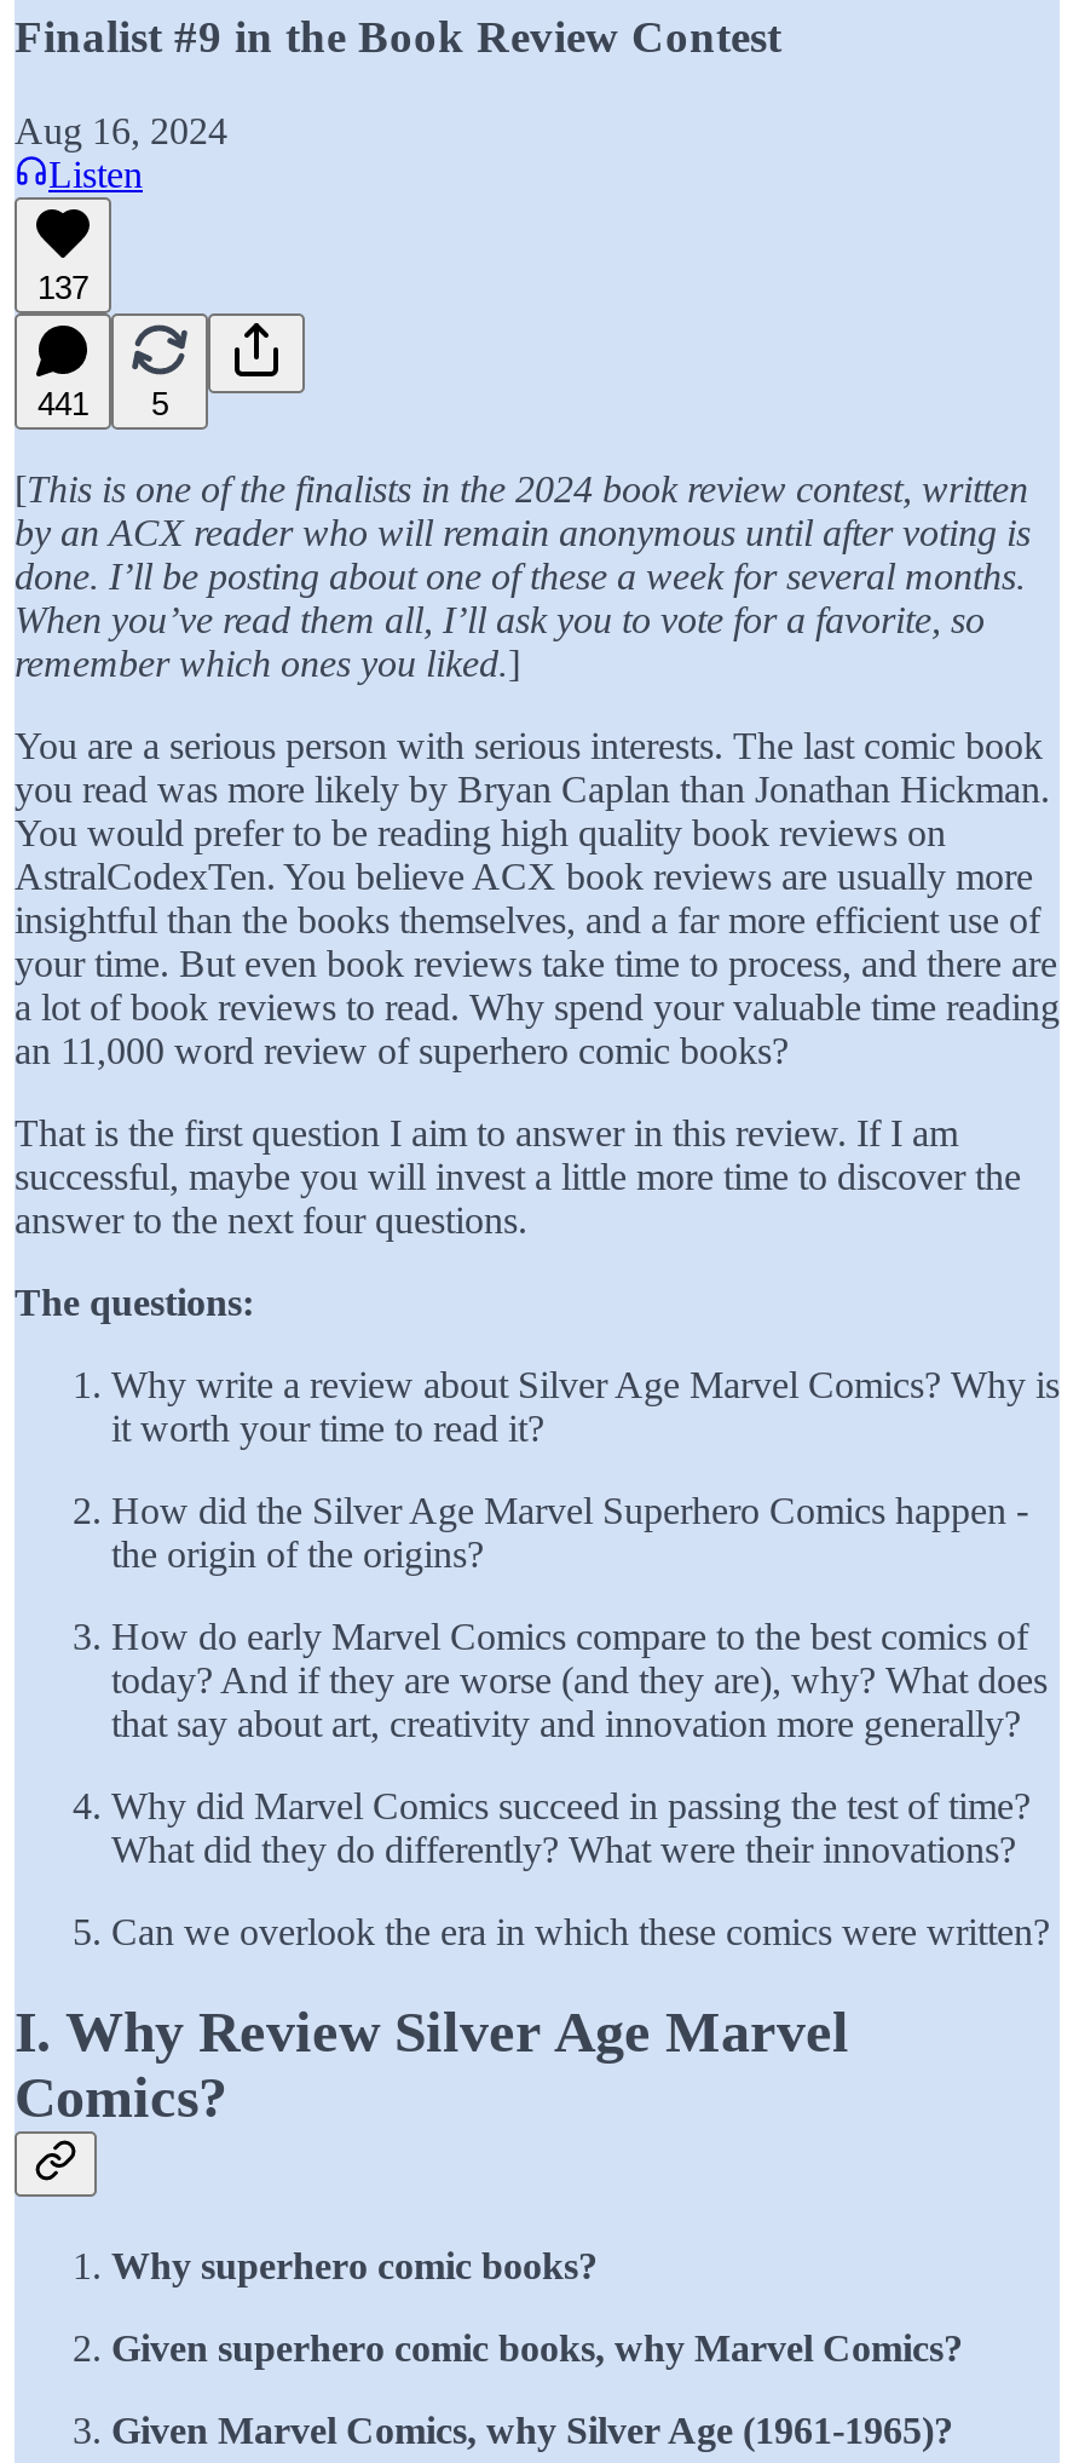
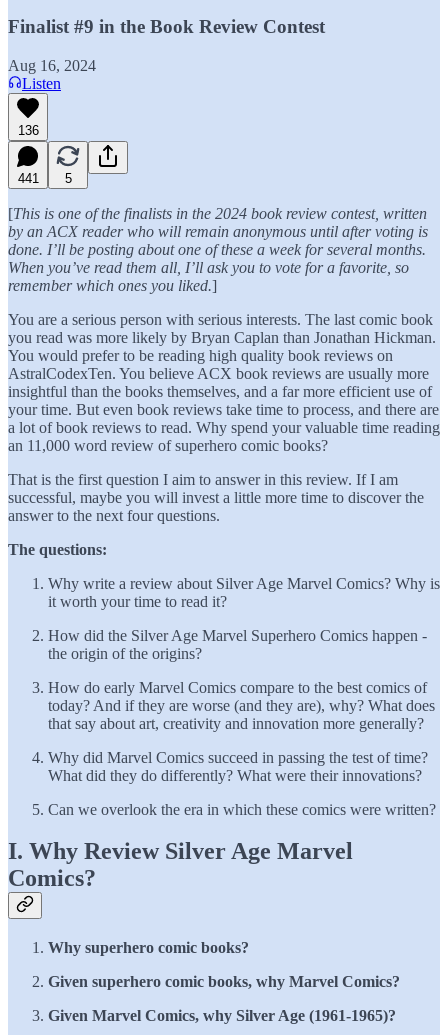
[37,269,88,305] 137 -> [17,122,38,137] 136

